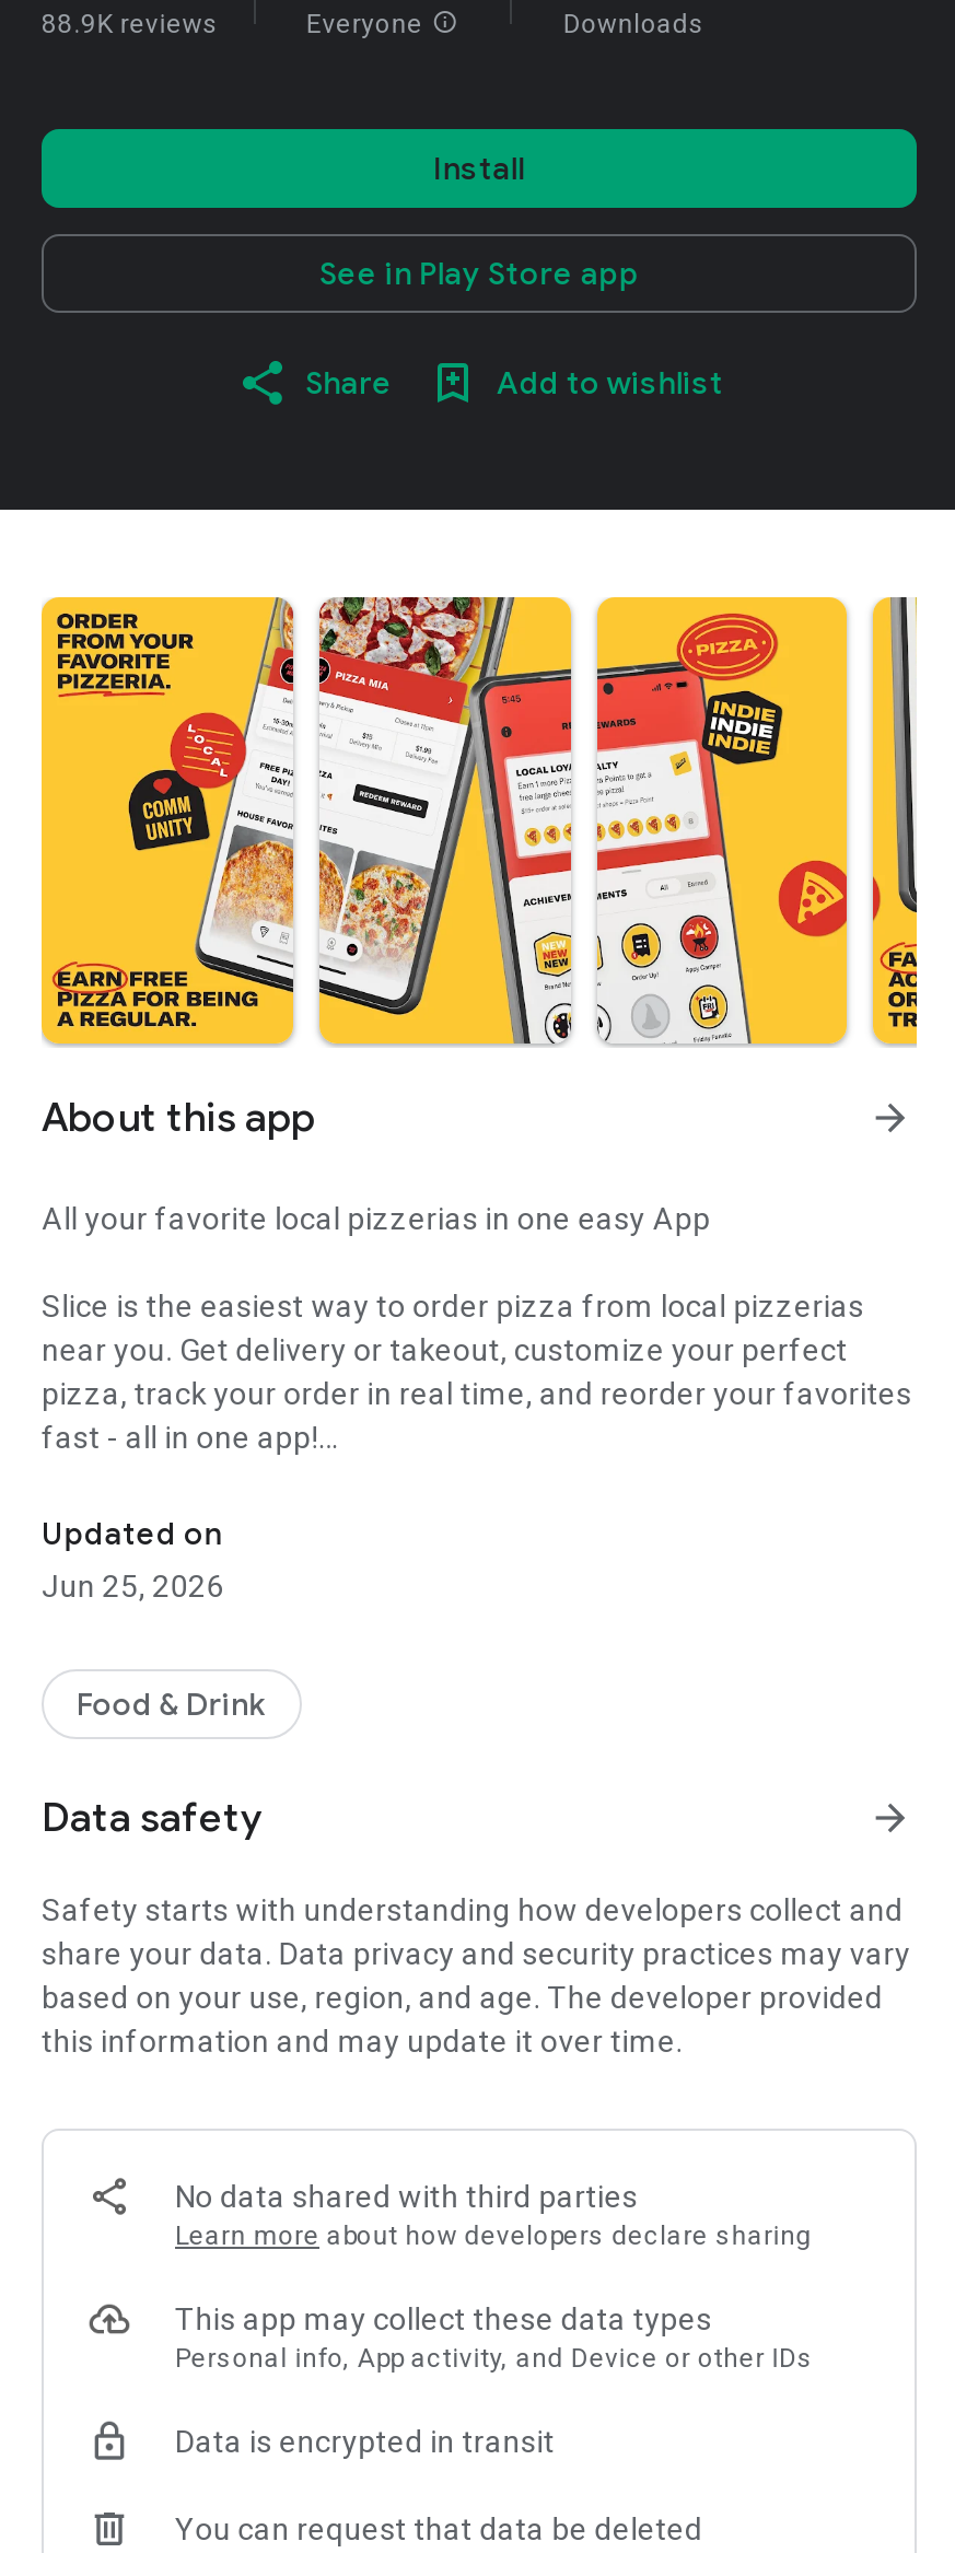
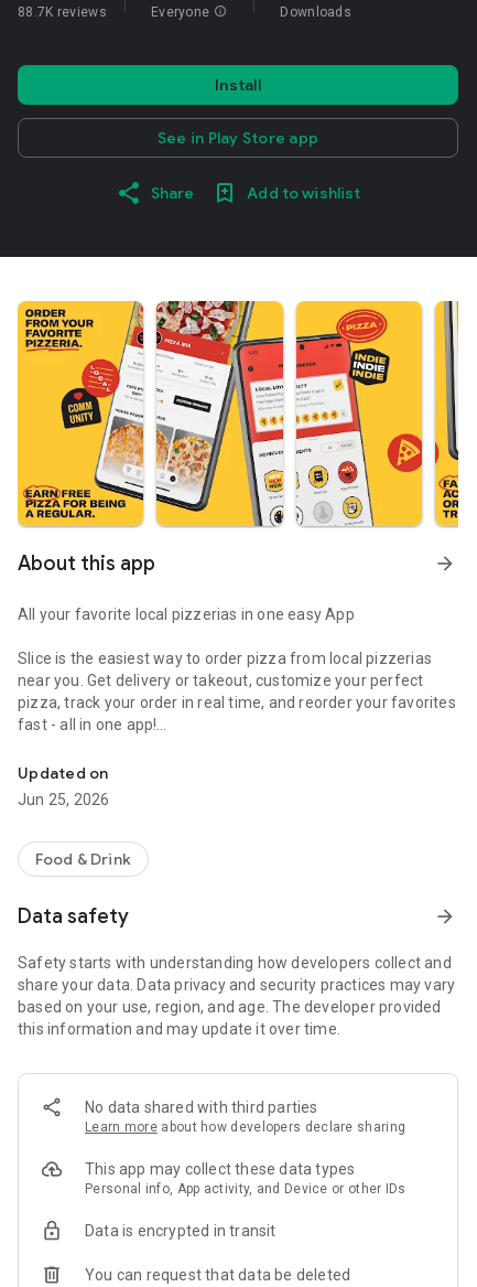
[42,9,219,39] 88.9K reviews -> [18,4,107,20] 88.7K reviews

